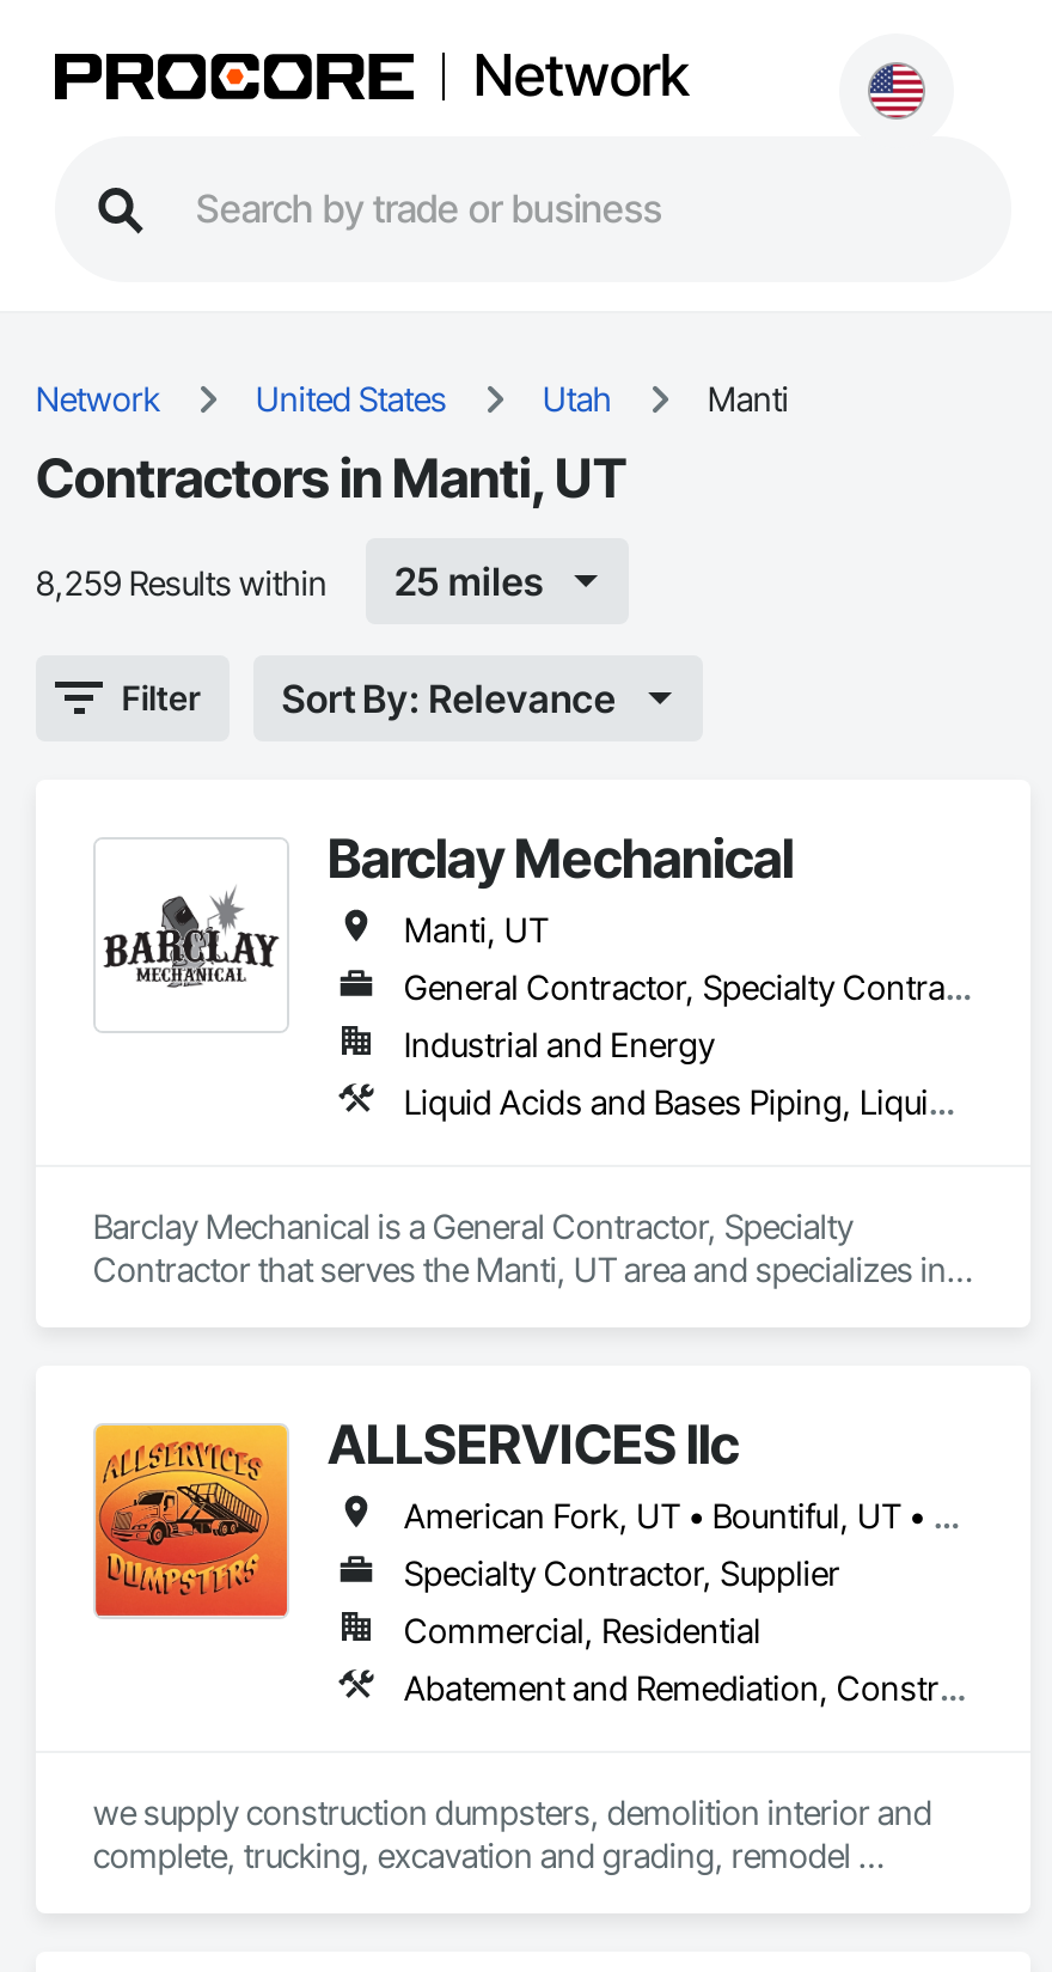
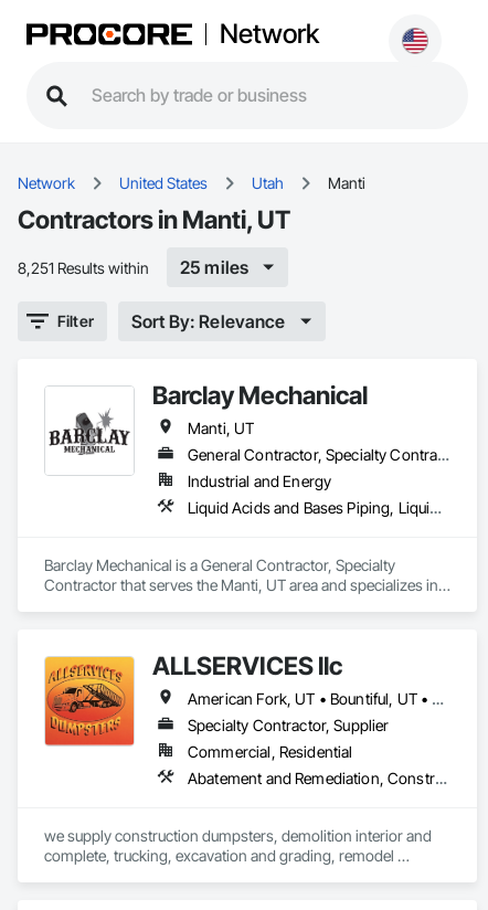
[36,561,328,602] 8,259 Results within -> [18,258,149,277] 8,251 Results within

